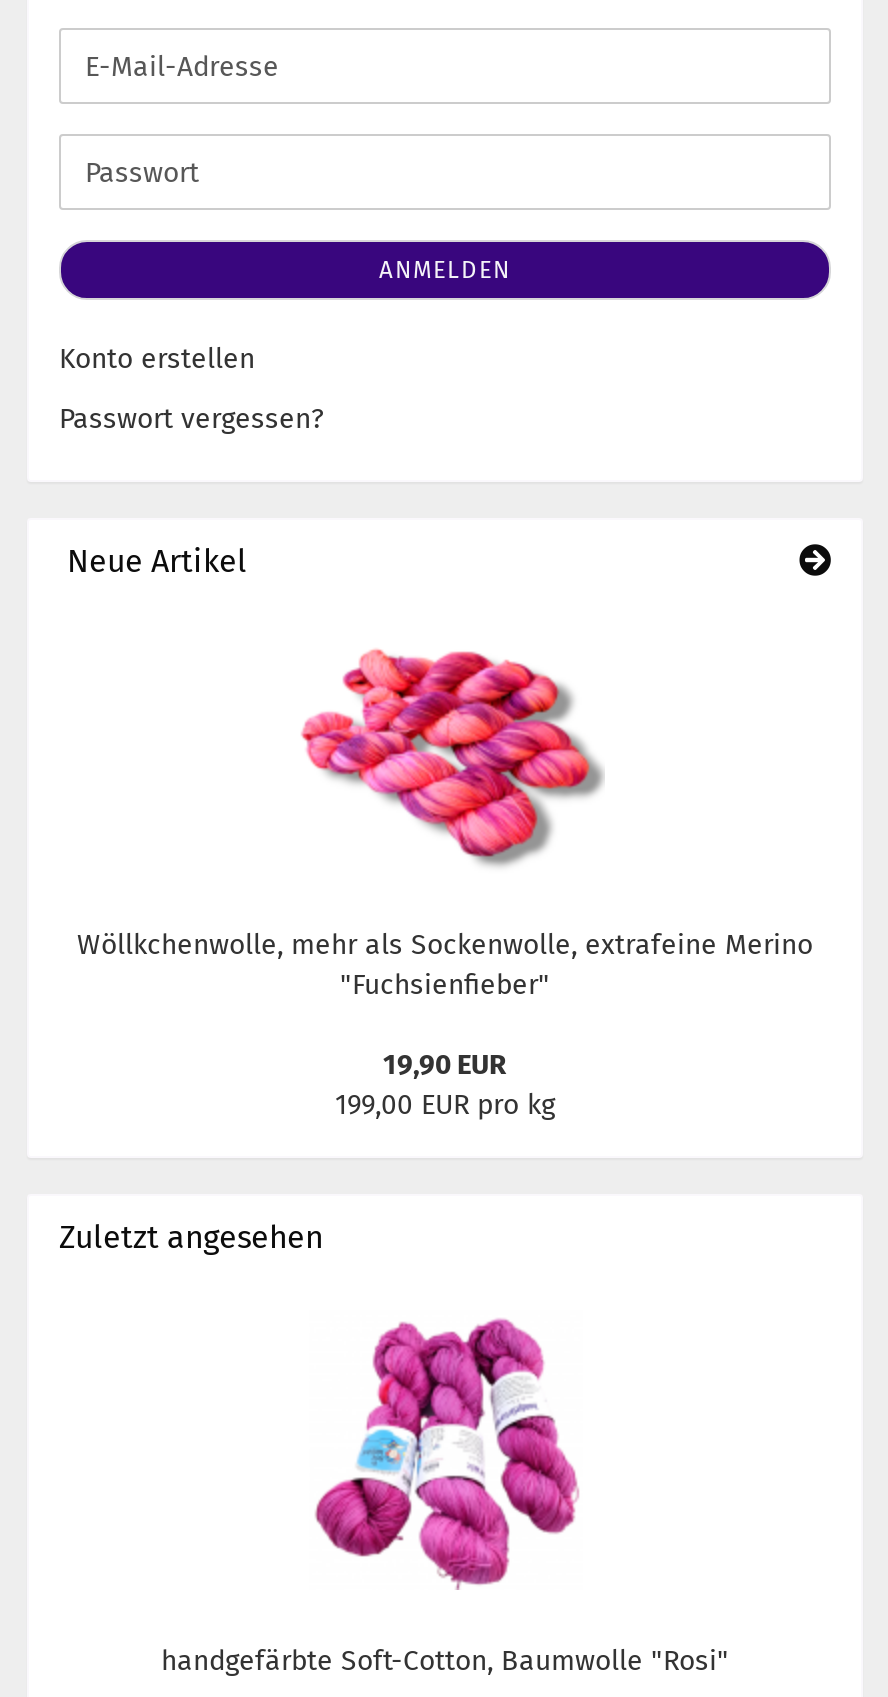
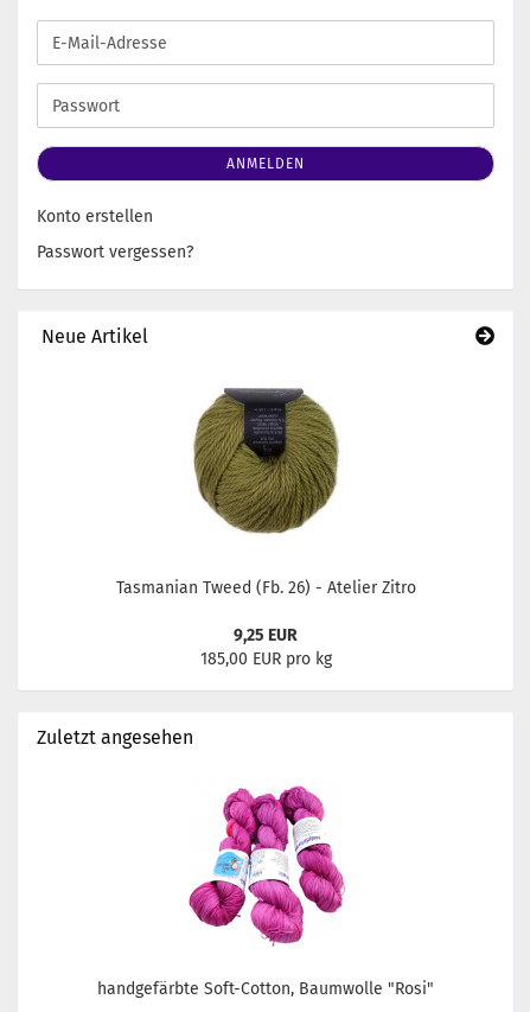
[77,648,813,1002] [image] | Wöllkchenwolle, mehr als Sockenwolle, extrafeine Merino | "Fuchsienfieber" -> [116,387,416,598] [image] | Tasmanian Tweed (Fb. 26) - Atelier Zitro
[335,1048,555,1122] 19,90 EUR | 199,00 EUR pro kg -> [200,625,331,669] 9,25 EUR | 185,00 EUR pro kg

